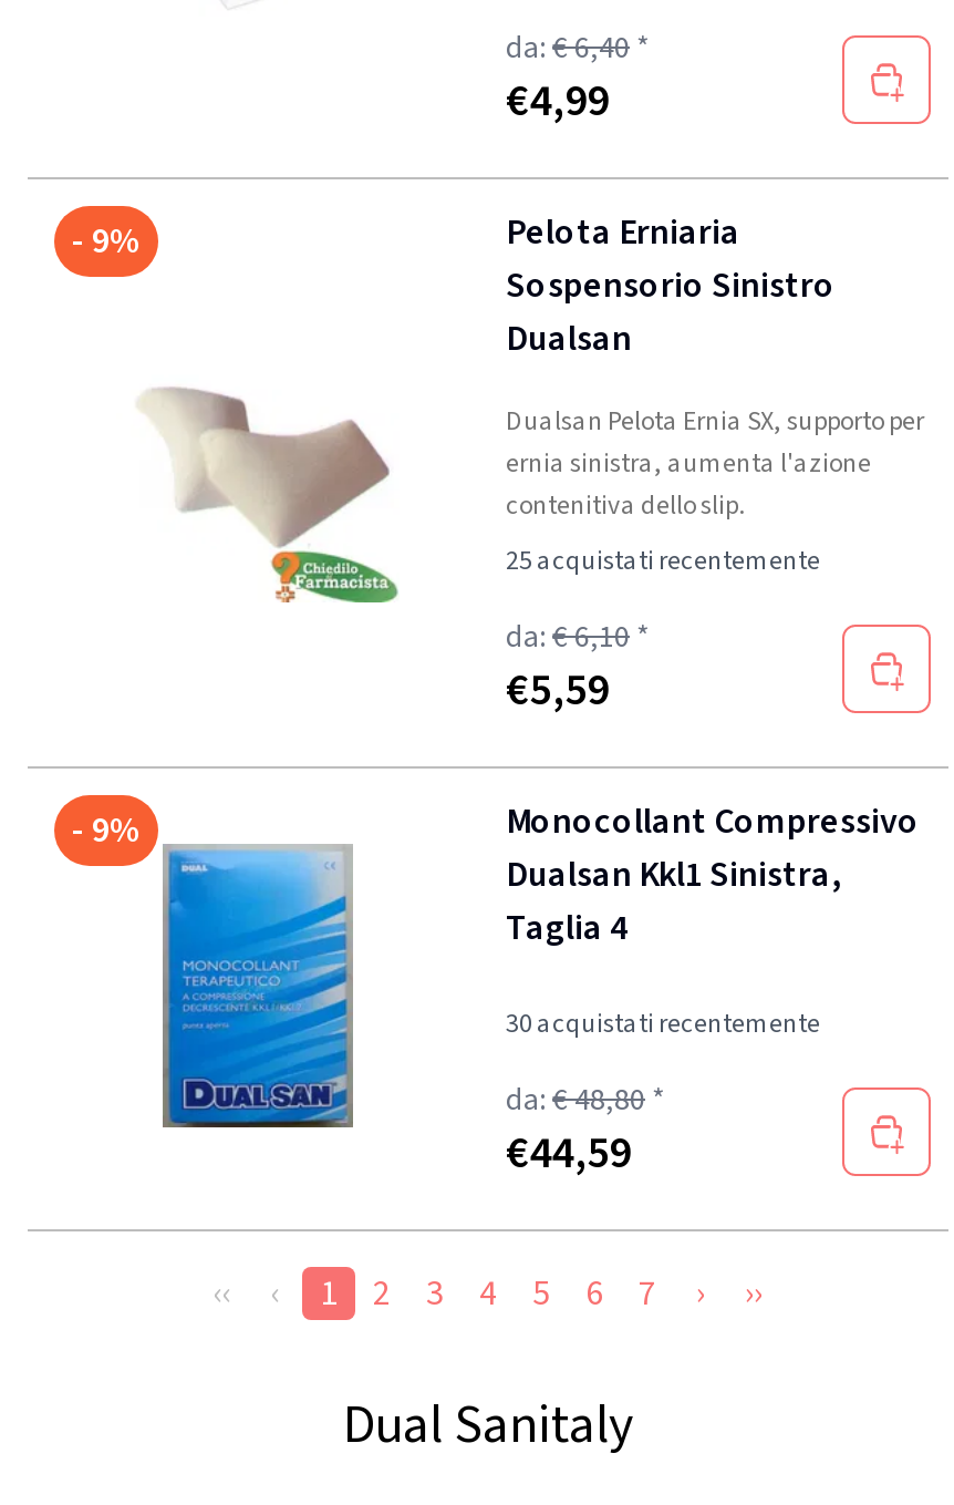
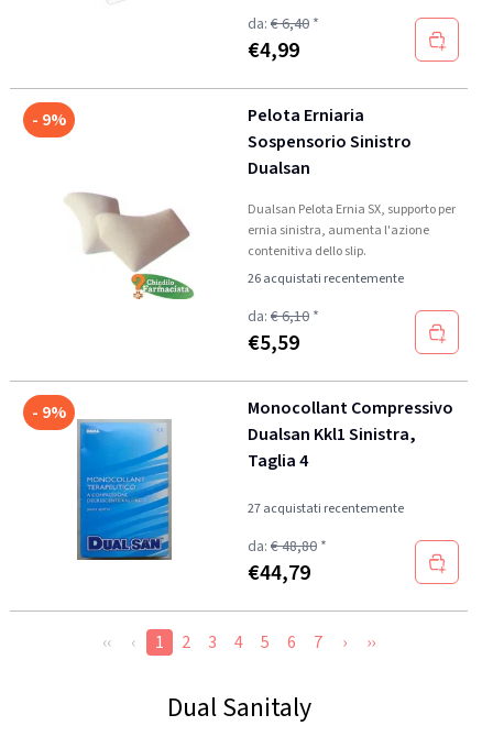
[506,543,820,580] 25 acquistati recentemente -> [248,269,404,288] 26 acquistati recentemente
[506,1006,820,1043] 30 acquistati recentemente -> [248,499,404,518] 27 acquistati recentemente
[506,1123,632,1185] €44,59 -> [248,558,310,588] €44,79

